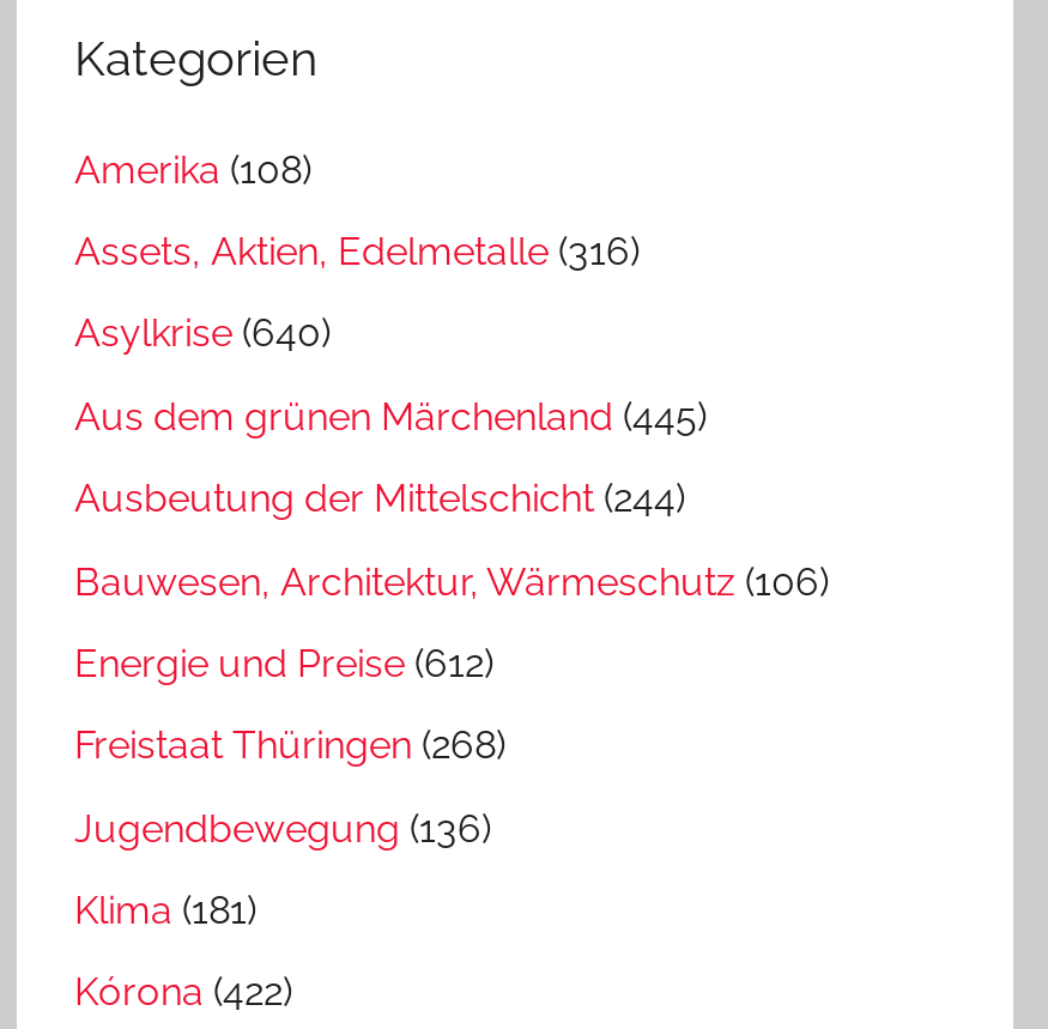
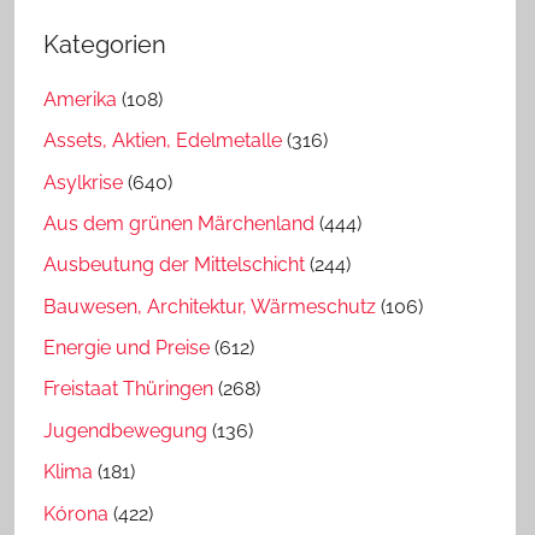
[74,394,707,439] Aus dem grünen Märchenland (445) -> [43,212,361,235] Aus dem grünen Märchenland (444)

